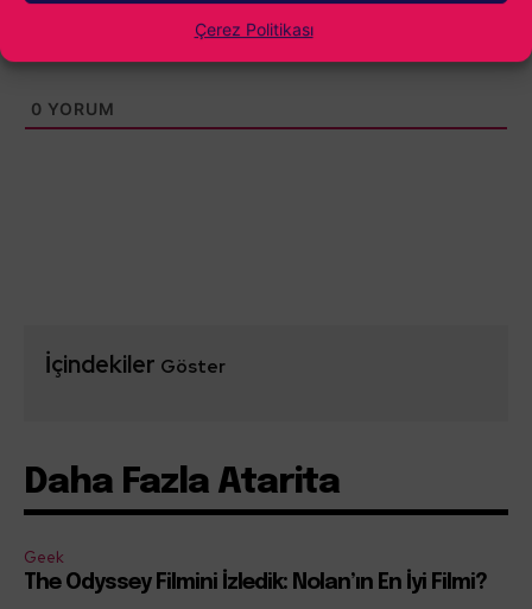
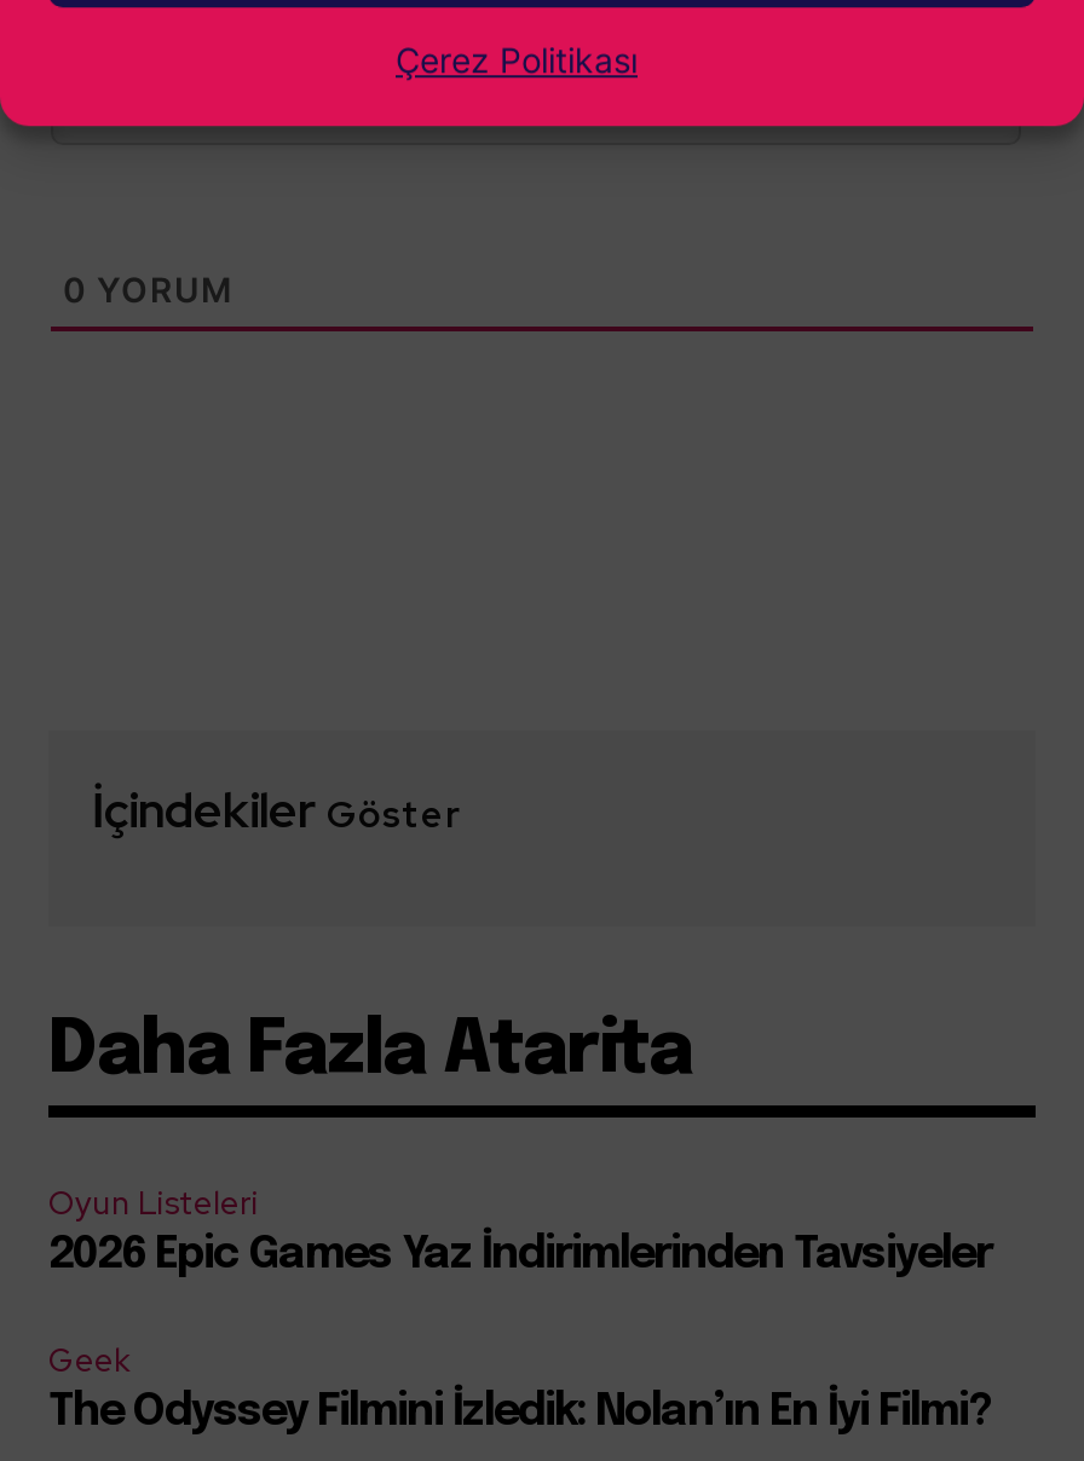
none -> [48,1183,992,1278] Oyun Listeleri | 2026 Epic Games Yaz İndirimlerinden Tavsiyeler

